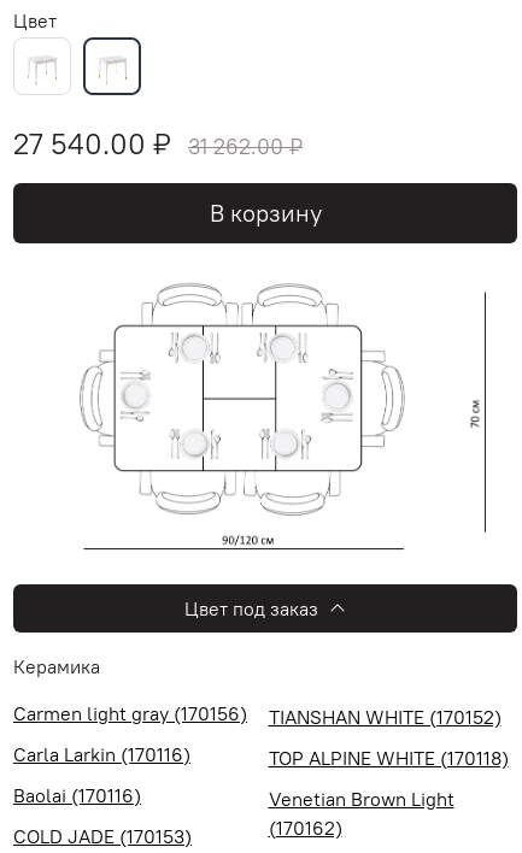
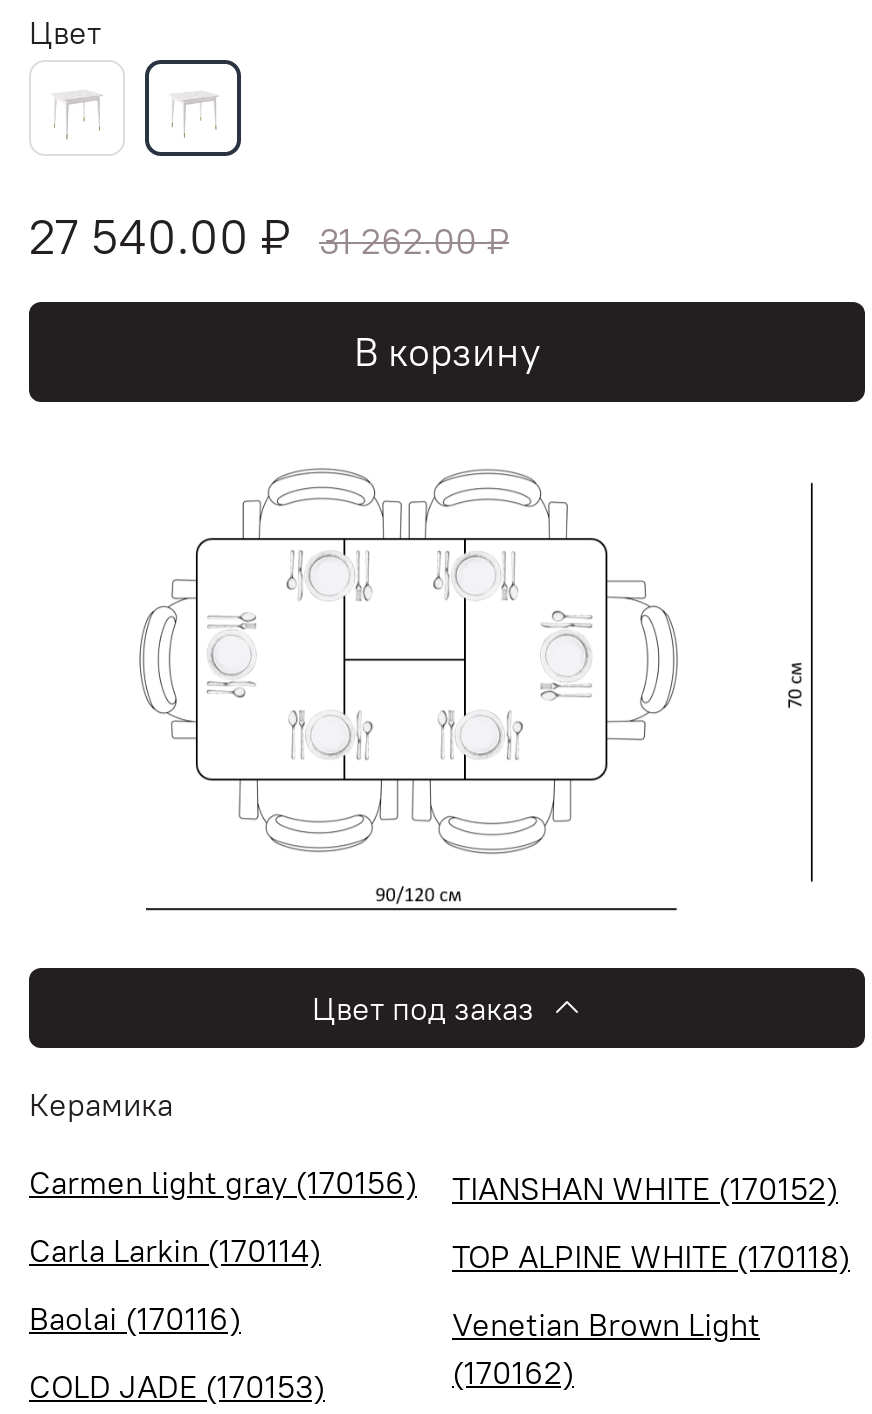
[13,742,190,766] Carla Larkin (170116) -> [29,1230,321,1270] Carla Larkin (170114)

